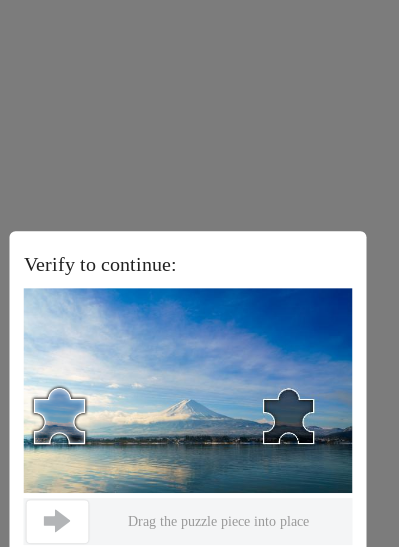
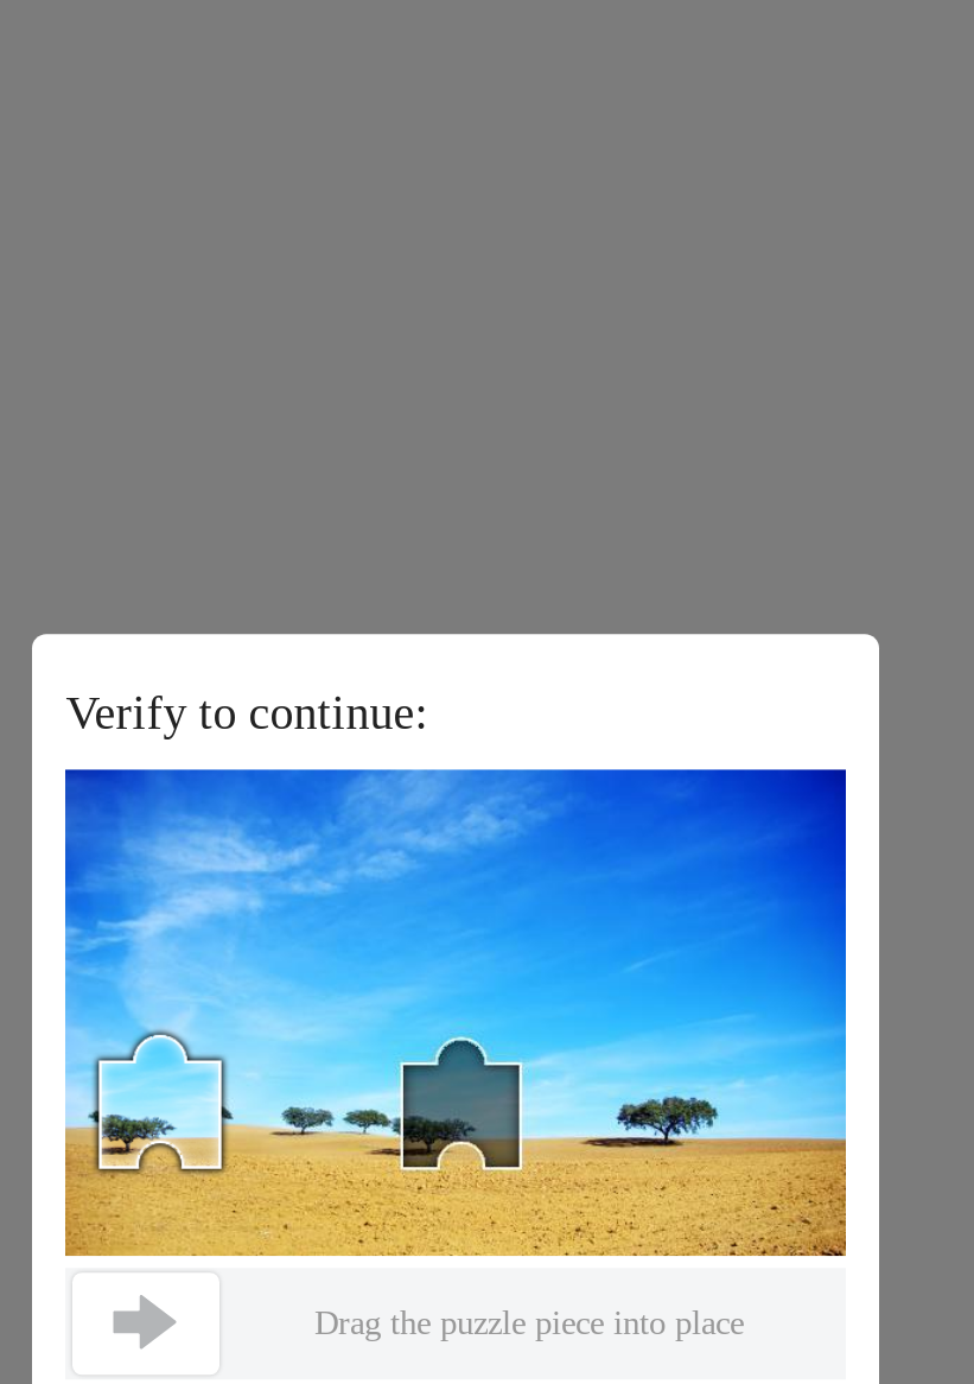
[23,288,353,494] [image] -> [64,769,847,1258] [image]

